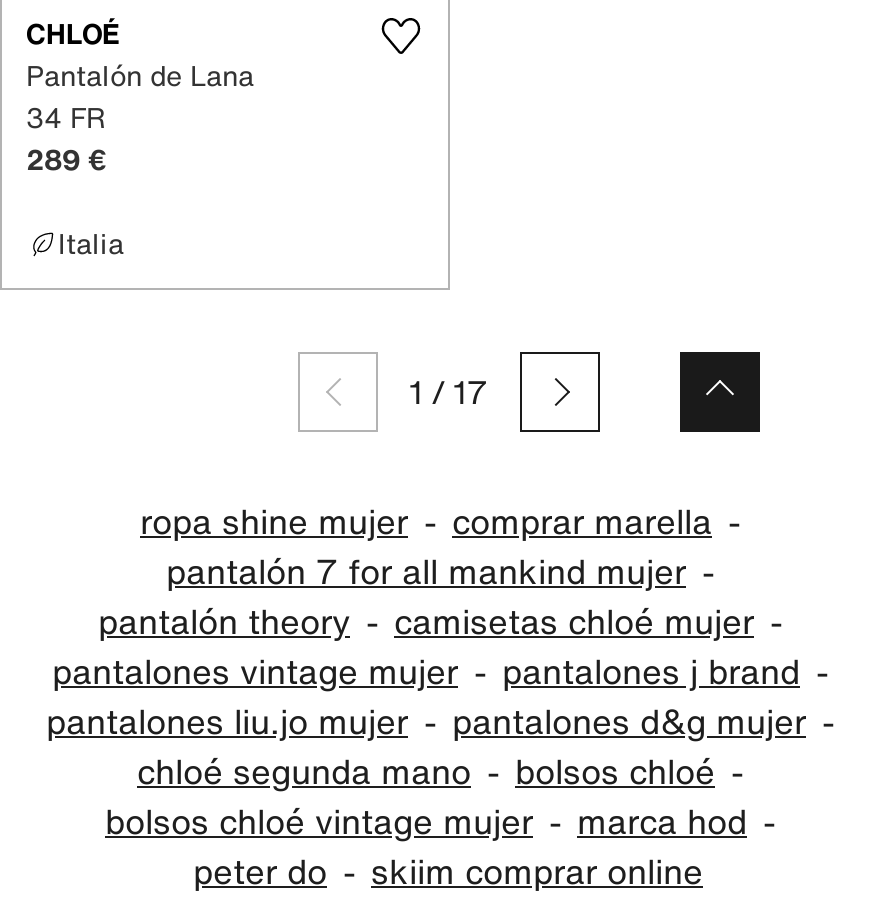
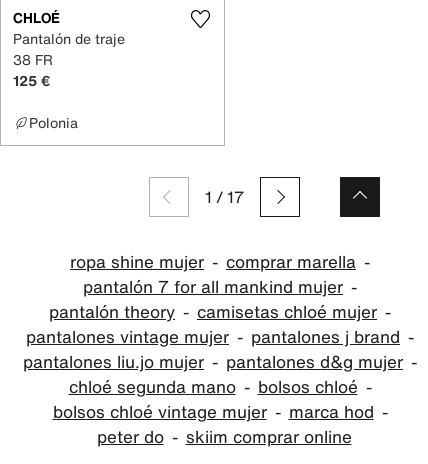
[26,54,254,180] Pantalón de Lana | 34 FR | 289 € -> [13,28,125,91] Pantalón de traje | 38 FR | 125 €
[58,222,124,264] Italia -> [29,112,78,133] Polonia

